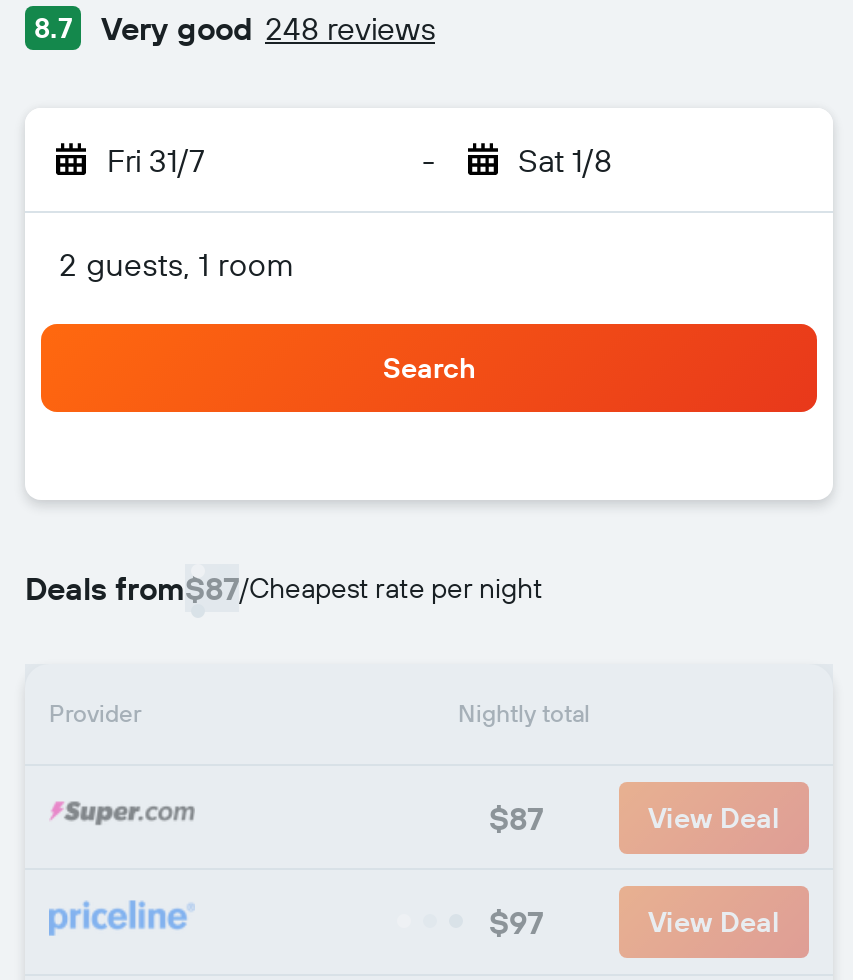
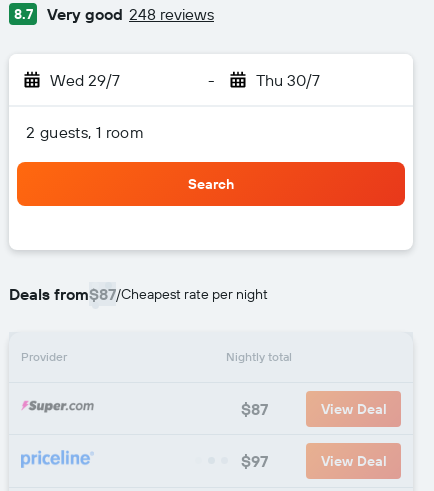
[107,140,205,180] Fri 31/7 -> [50,70,120,90] Wed 29/7
[518,140,612,180] Sat 1/8 -> [255,70,319,90] Thu 30/7

